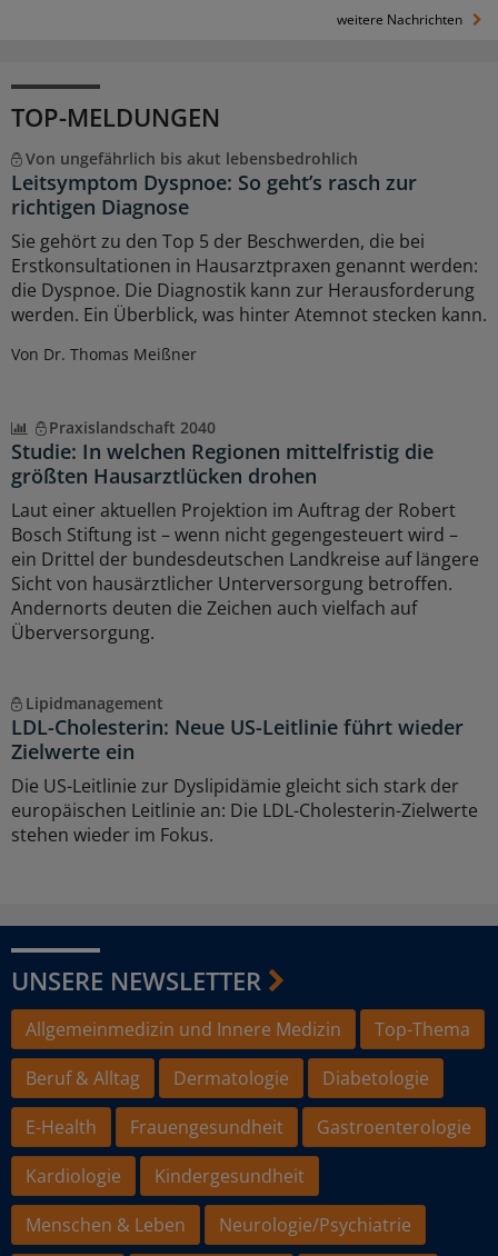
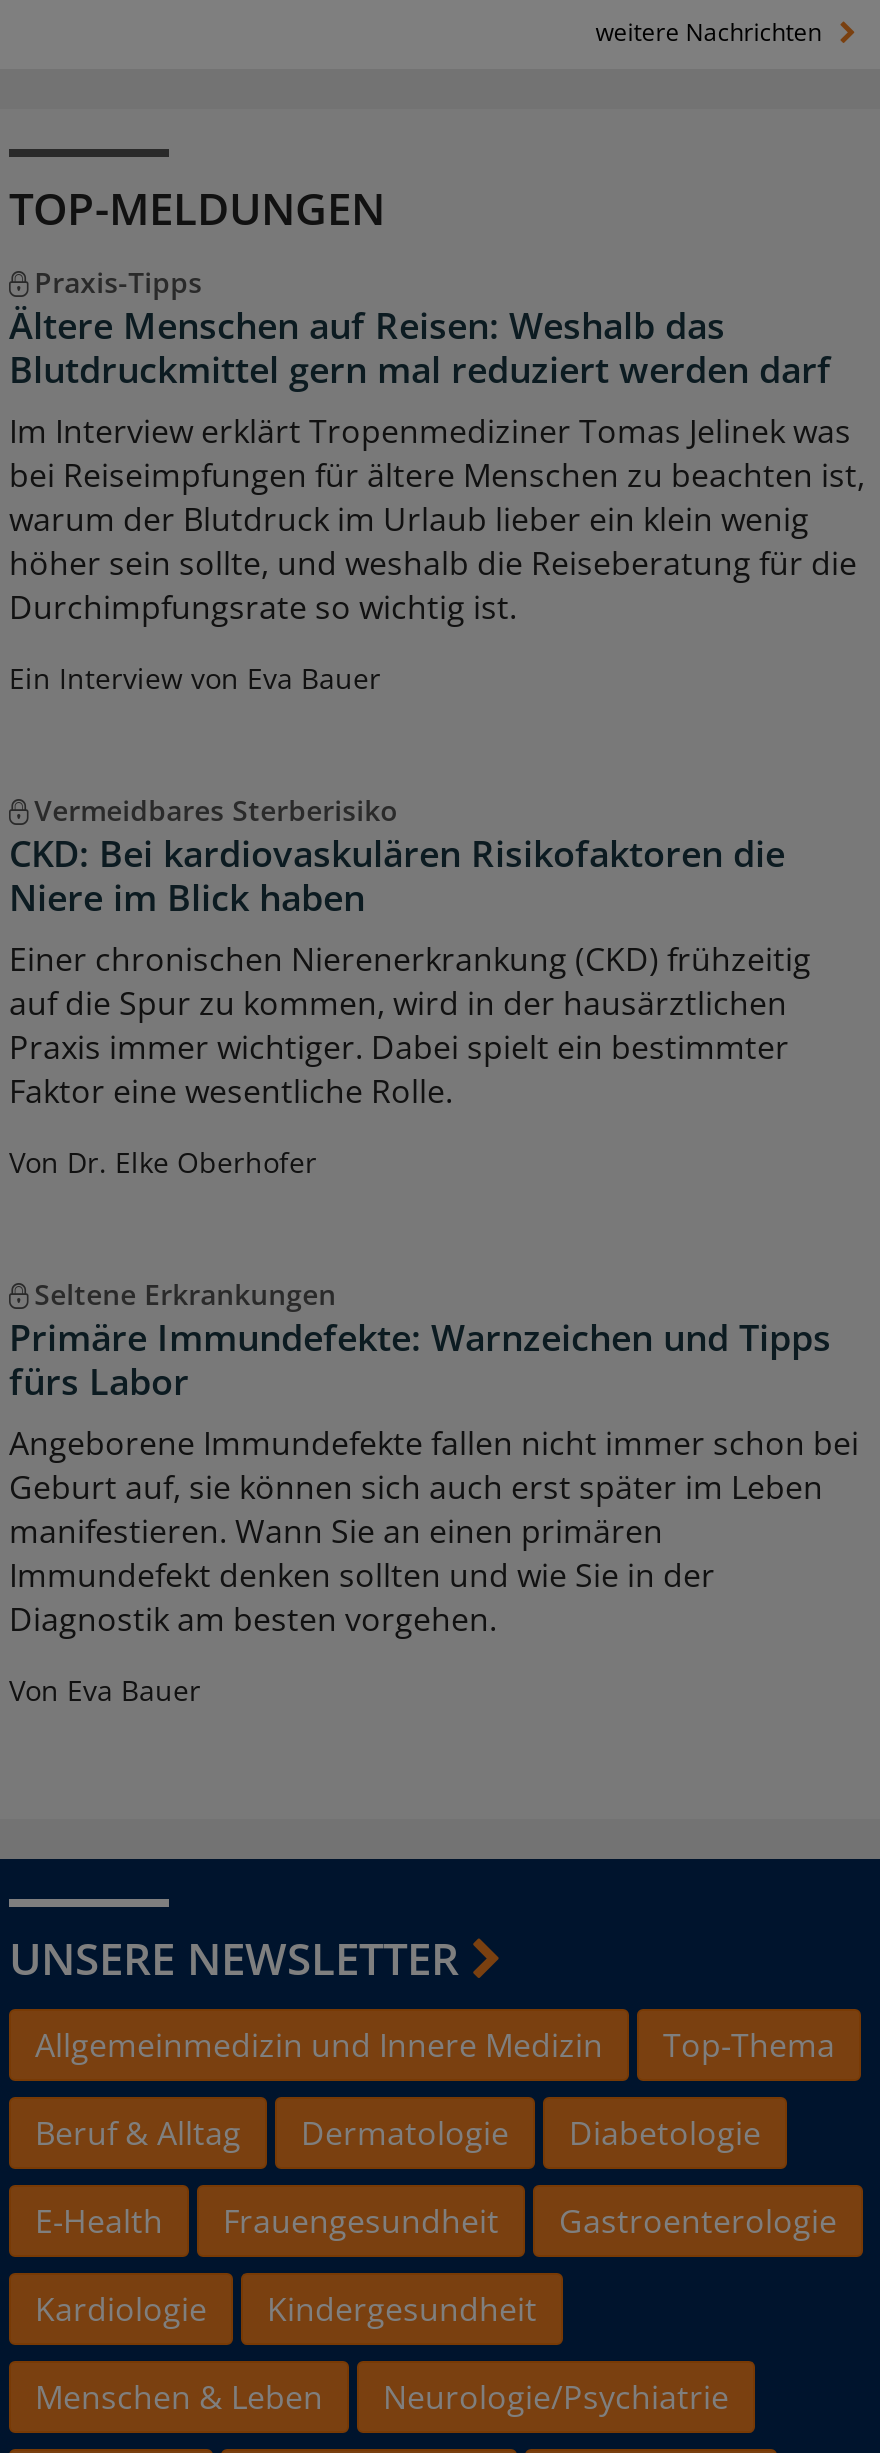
[11,148,487,847] Von ungefährlich bis akut lebensbedrohlich | Leitsymptom Dyspnoe: So geht’s rasch zur | richtigen Diagnose | Sie gehört zu den Top 5 der Beschwerden, die bei | Erstkonsultationen in Hausarztpraxen genannt werden: | die Dyspnoe. Die Diagnostik kann zur Herausforderung | werden. Ein Überblick, was hinter Atemnot stecken kann. | Von Dr. Thomas Meißner | Praxislandschaft 2040 | Studie: In welchen Regionen mittelfristig die | größten Hausarztlücken drohen | Laut einer aktuellen Projektion im Auftrag der Robert | Bosch Stiftung ist – wenn nicht gegengesteuert wird – | ein Drittel der bundesdeutschen Landkreise auf längere | Sicht von hausärztlicher Unterversorgung betroffen. | Andernorts deuten die Zeichen auch vielfach auf | Überversorgung. | Lipidmanagement | LDL-Cholesterin: Neue US-Leitlinie führt wieder | Zielwerte ein | Die US-Leitlinie zur Dyslipidämie gleicht sich stark der | europäischen Leitlinie an: Die LDL-Cholesterin-Zielwerte | stehen wieder im Fokus. -> [9,263,865,1709] Praxis-Tipps | Ältere Menschen auf Reisen: Weshalb das | Blutdruckmittel gern mal reduziert werden darf | Im Interview erklärt Tropenmediziner Tomas Jelinek was | bei Reiseimpfungen für ältere Menschen zu beachten ist, | warum der Blutdruck im Urlaub lieber ein klein wenig | höher sein sollte, und weshalb die Reiseberatung für die | Durchimpfungsrate so wichtig ist. | Ein Interview von Eva Bauer | Vermeidbares Sterberisiko | CKD: Bei kardiovaskulären Risikofaktoren die | Niere im Blick haben | Einer chronischen Nierenerkrankung (CKD) frühzeitig | auf die Spur zu kommen, wird in der hausärztlichen | Praxis immer wichtiger. Dabei spielt ein bestimmter | Faktor eine wesentliche Rolle. | Von Dr. Elke Oberhofer | Seltene Erkrankungen | Primäre Immundefekte: Warnzeichen und Tipps | fürs Labor | Angeborene Immundefekte fallen nicht immer schon bei | Geburt auf, sie können sich auch erst später im Leben | manifestieren. Wann Sie an einen primären | Immundefekt denken sollten und wie Sie in der | Diagnostik am besten vorgehen. | Von Eva Bauer

